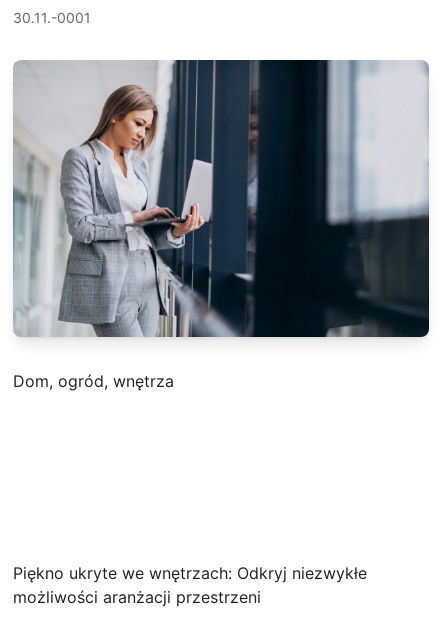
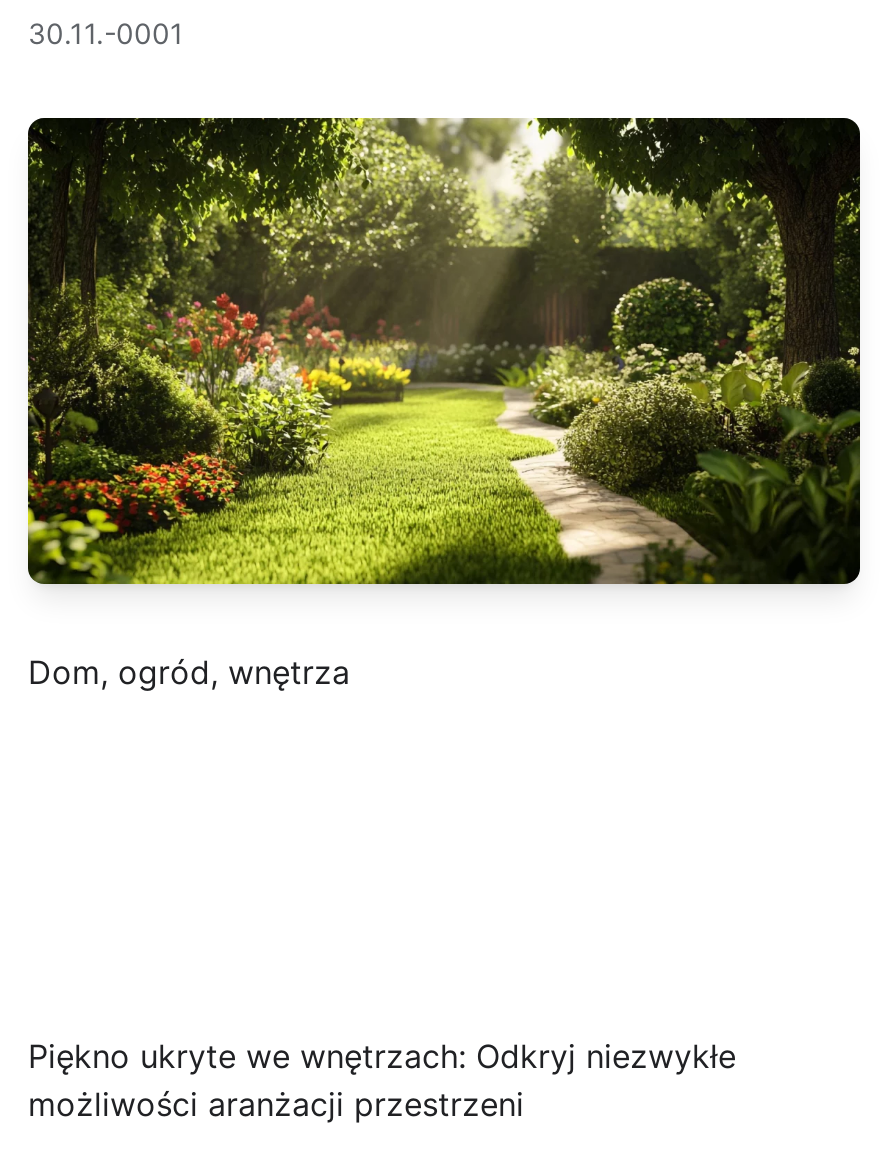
[12,59,430,338] [image] -> [26,116,862,586] [image]

